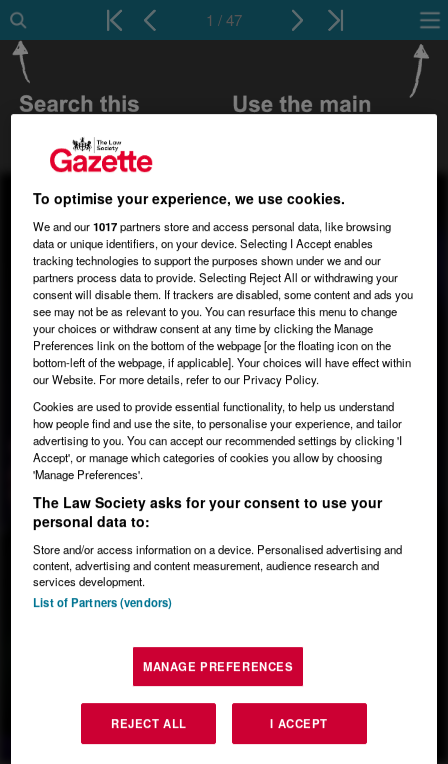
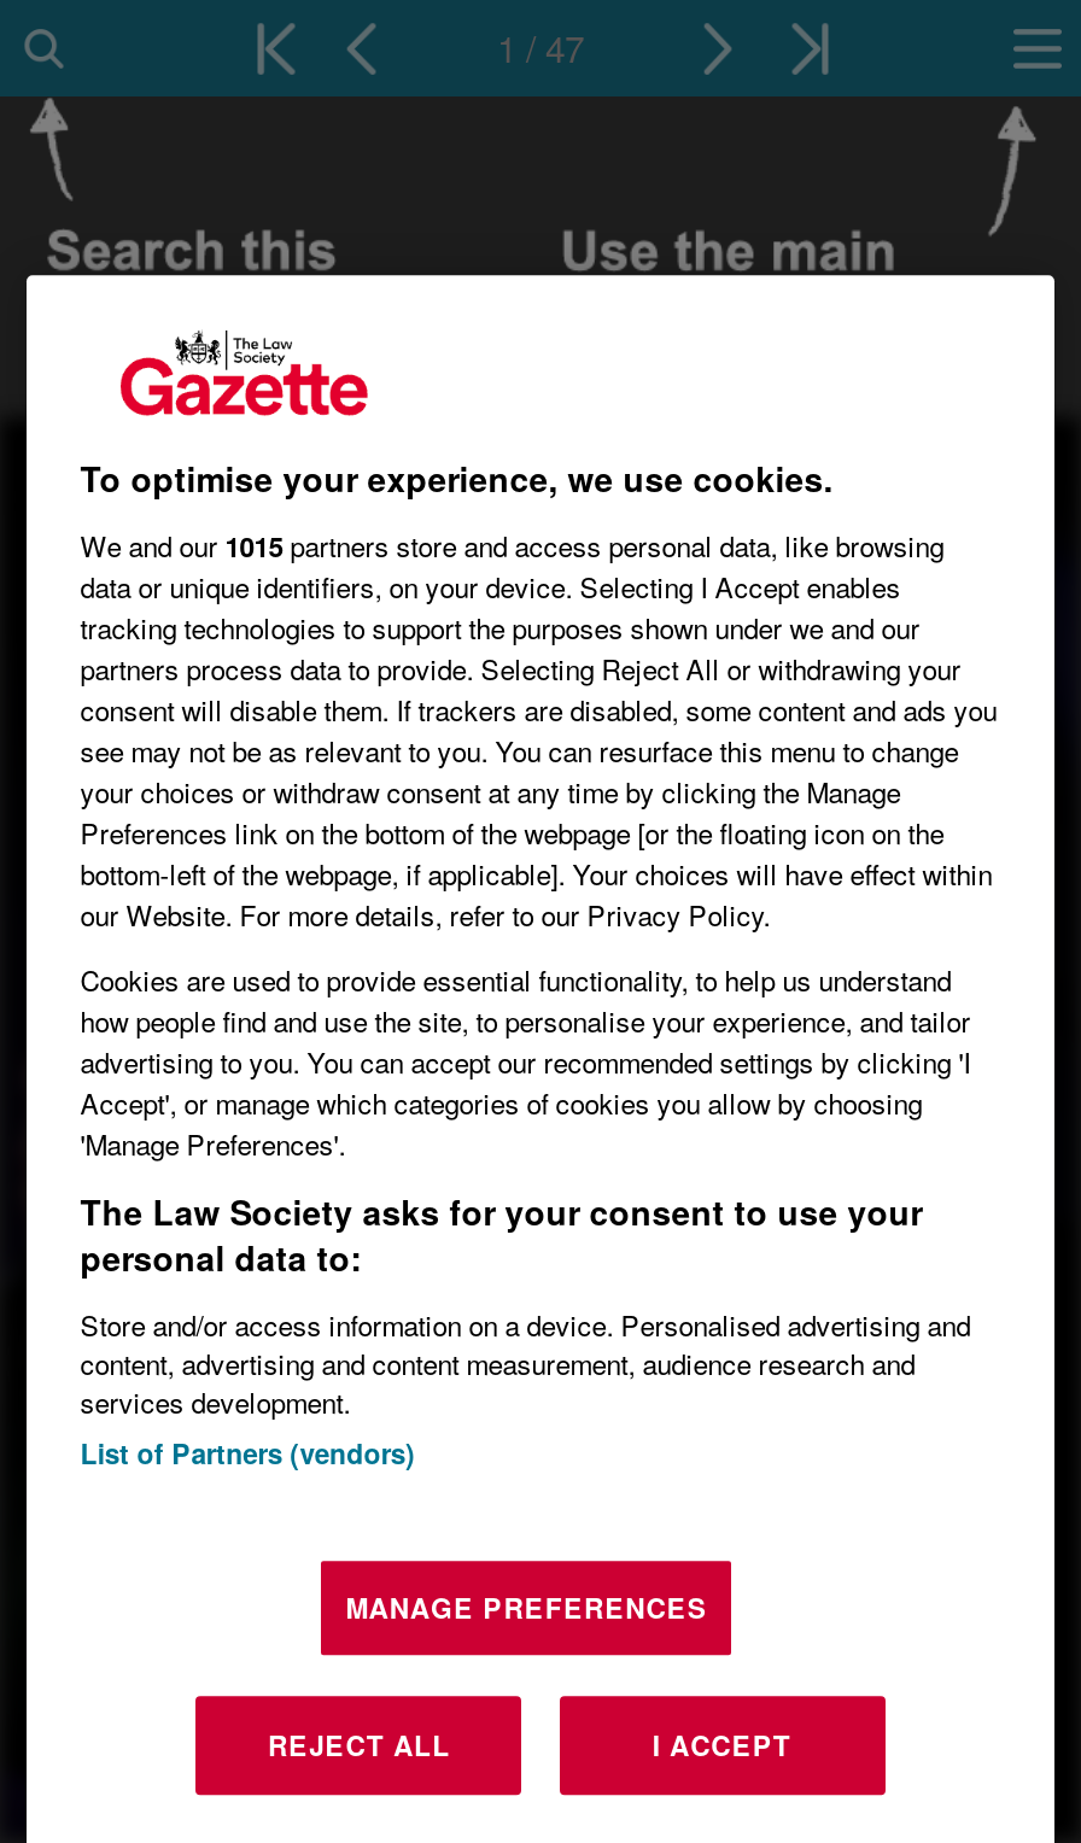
[33,218,391,234] We and our 1017 partners store and access personal data, like browsing -> [80,525,944,564] We and our 1015 partners store and access personal data, like browsing

